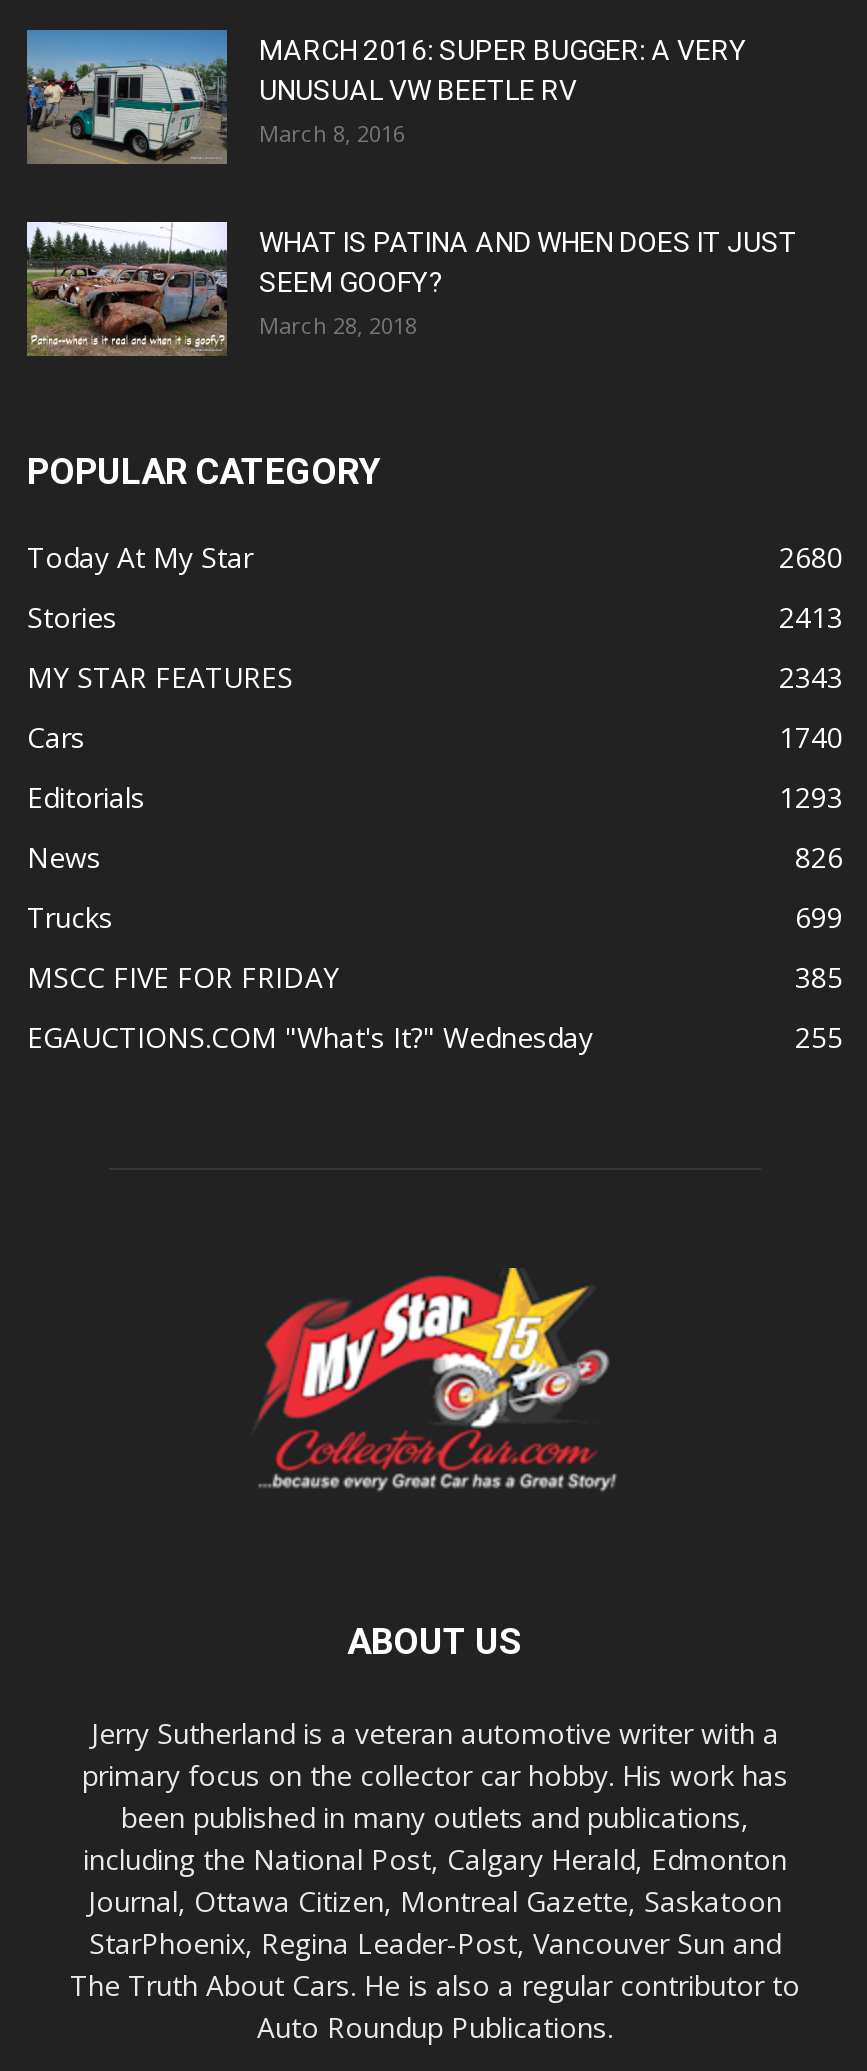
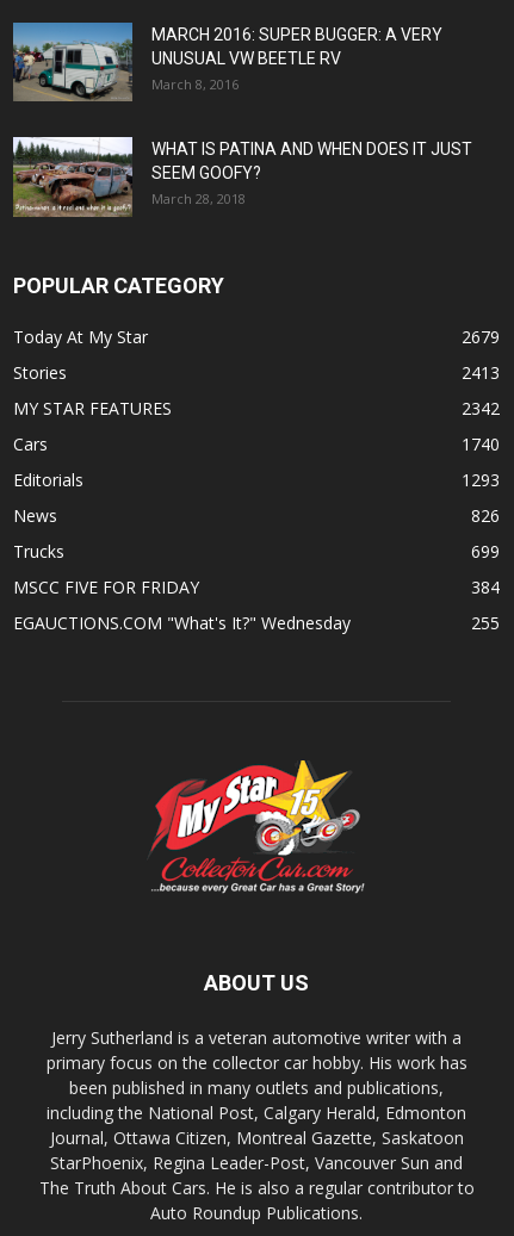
[779,539,843,577] 2680 -> [462,325,500,348] 2679
[779,659,843,697] 2343 -> [462,397,500,419] 2342
[795,959,843,997] 385 -> [471,575,500,598] 384

